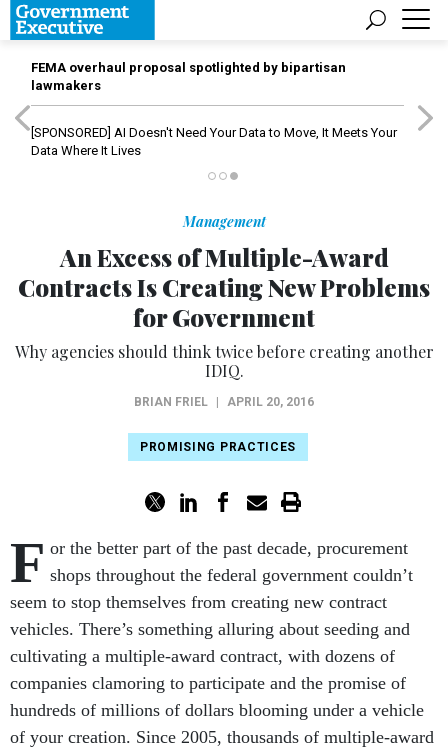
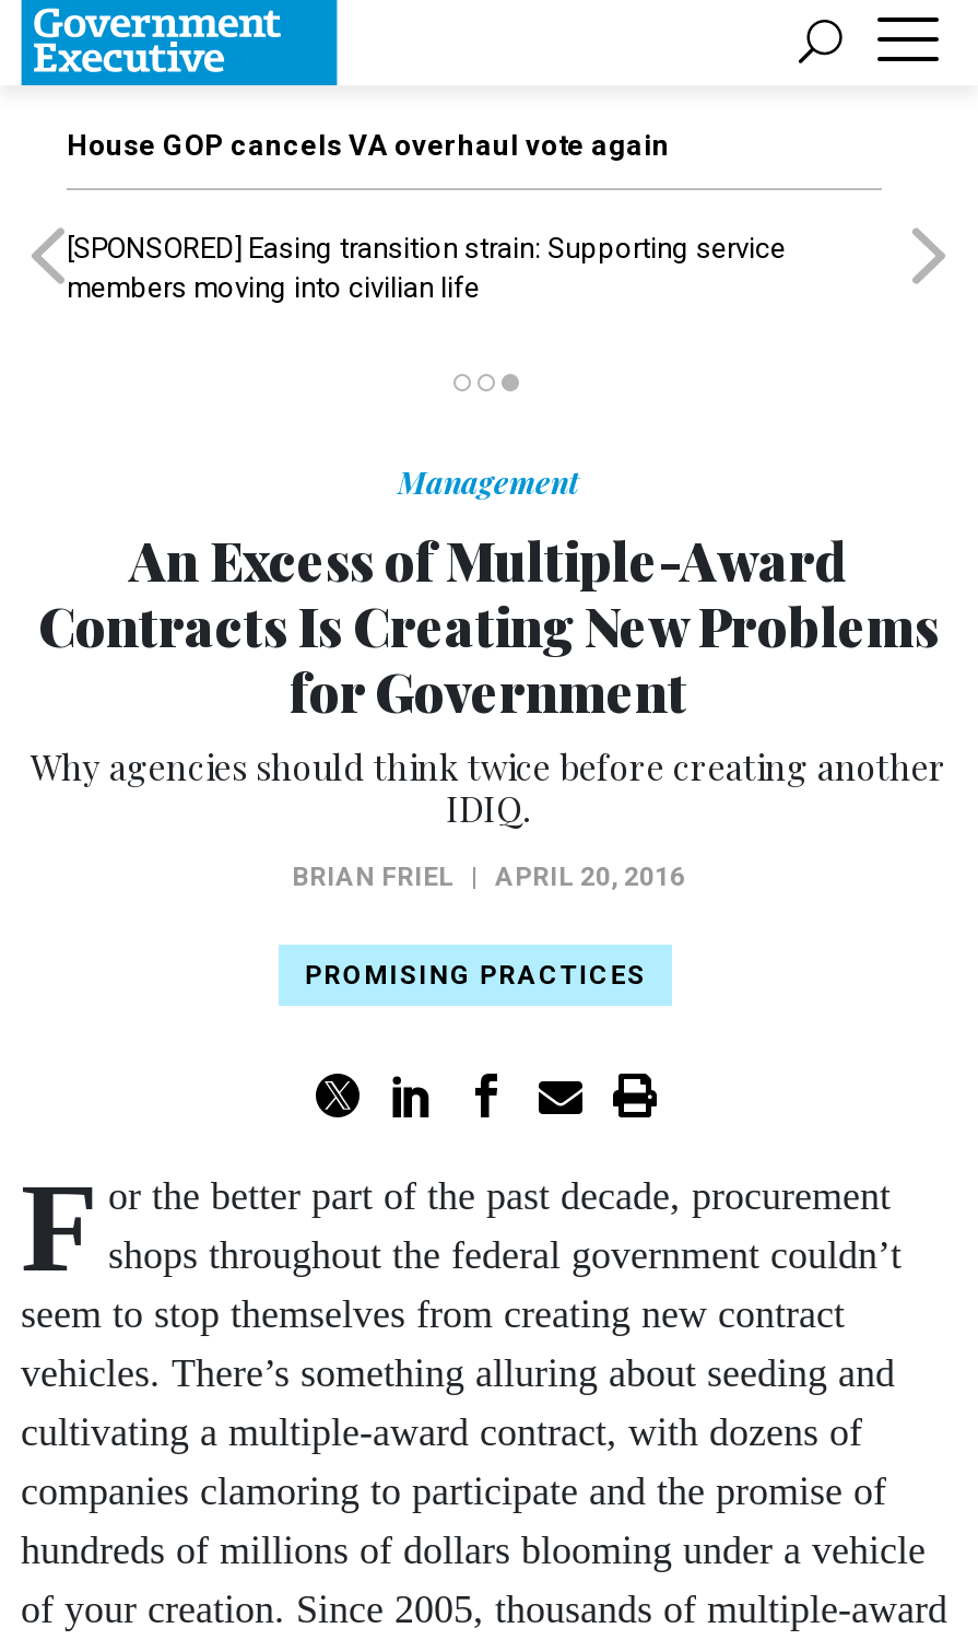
[31,60,346,93] FEMA overhaul proposal spotlighted by bipartisan | lawmakers -> [67,129,670,162] House GOP cancels VA overhaul vote again
[31,125,397,158] [SPONSORED] AI Doesn't Need Your Data to Move, It Meets Your | Data Where It Lives -> [67,232,786,304] [SPONSORED] Easing transition strain: Supporting service | members moving into civilian life

